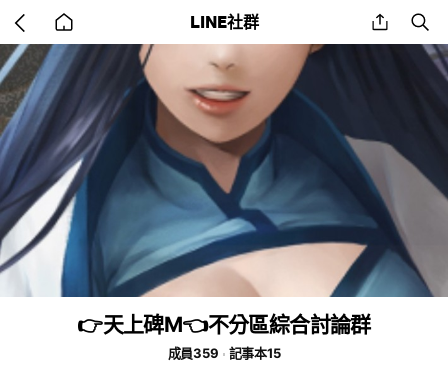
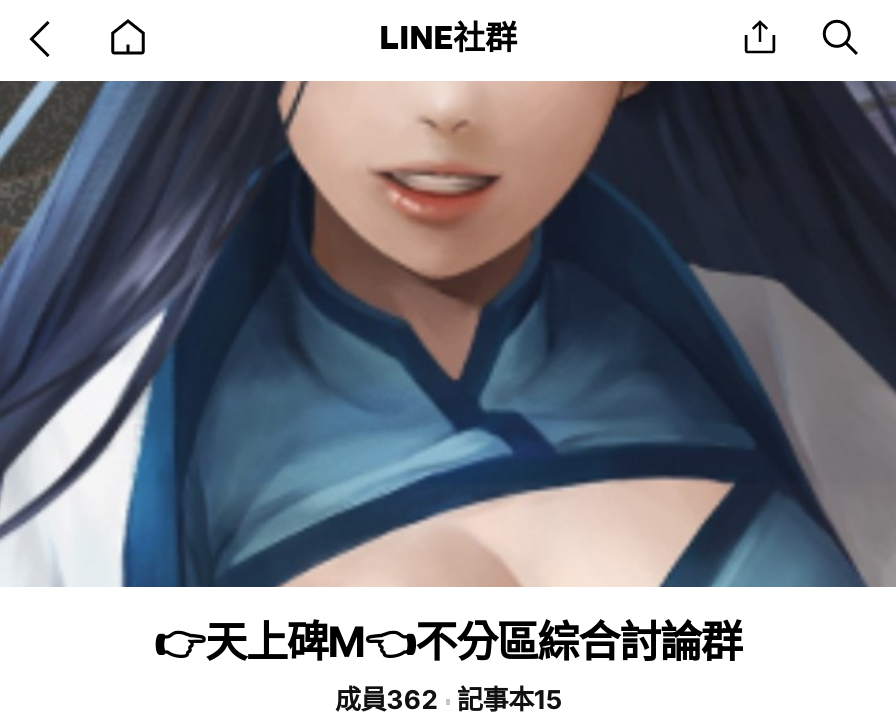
[167,345,280,361] 成員359 記事本15 -> [335,683,561,715] 成員362 記事本15

